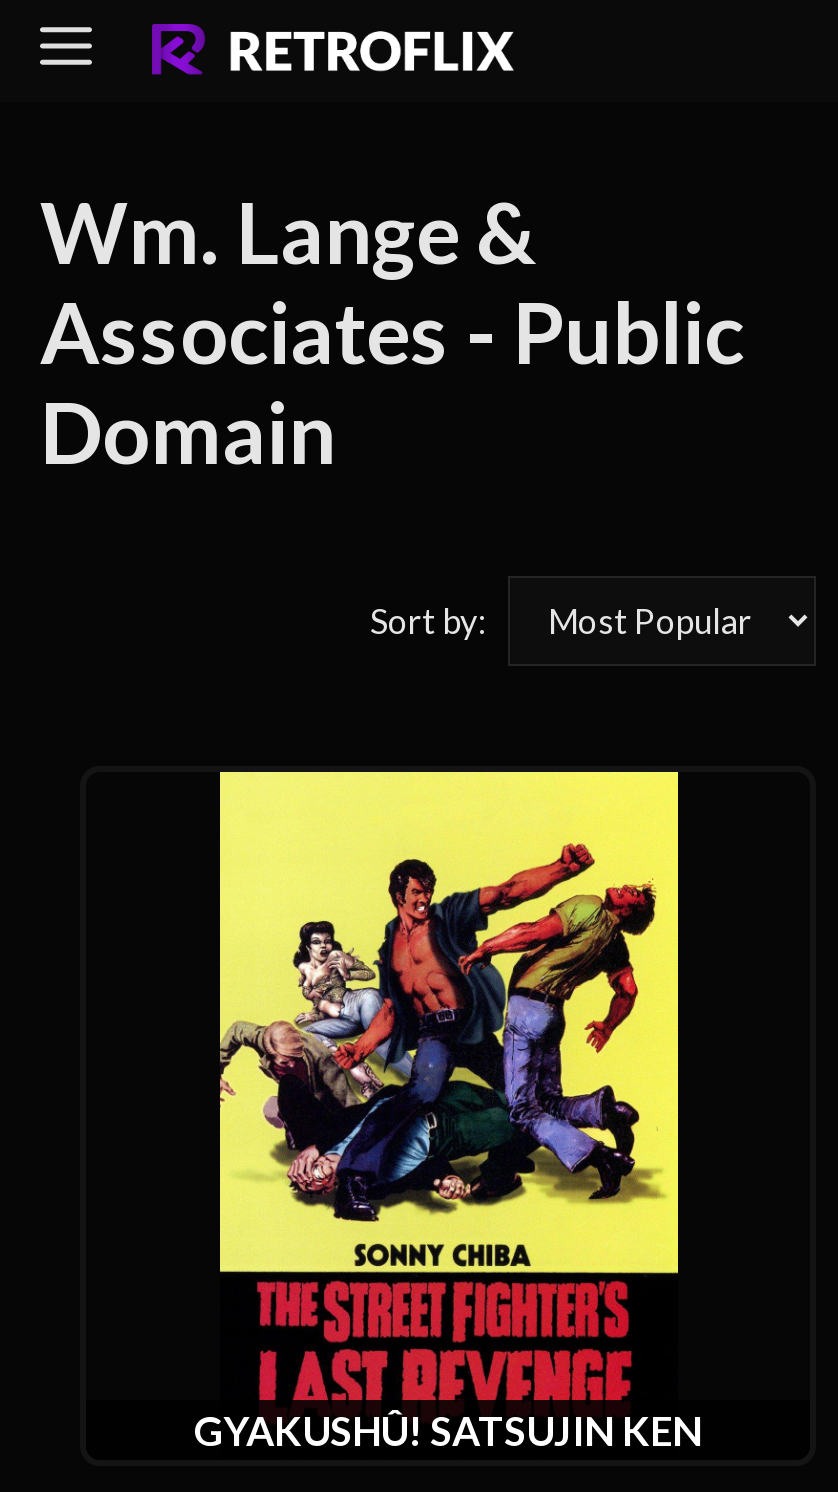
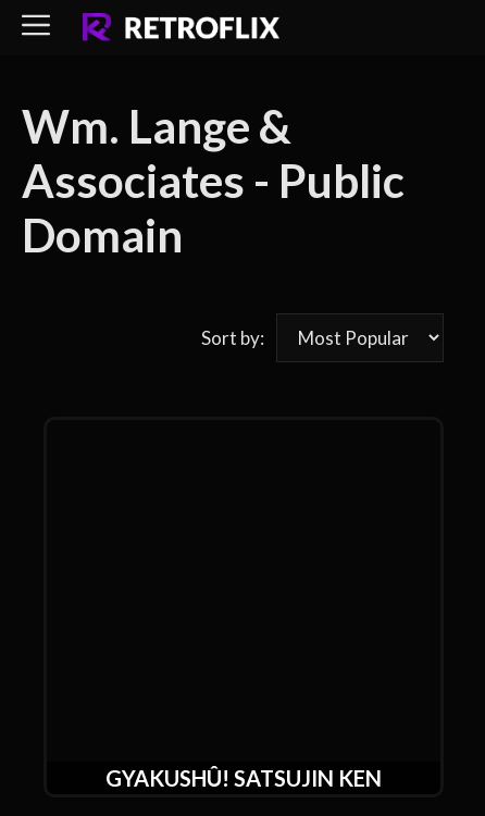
[218,770,680,1402] [image] -> none

